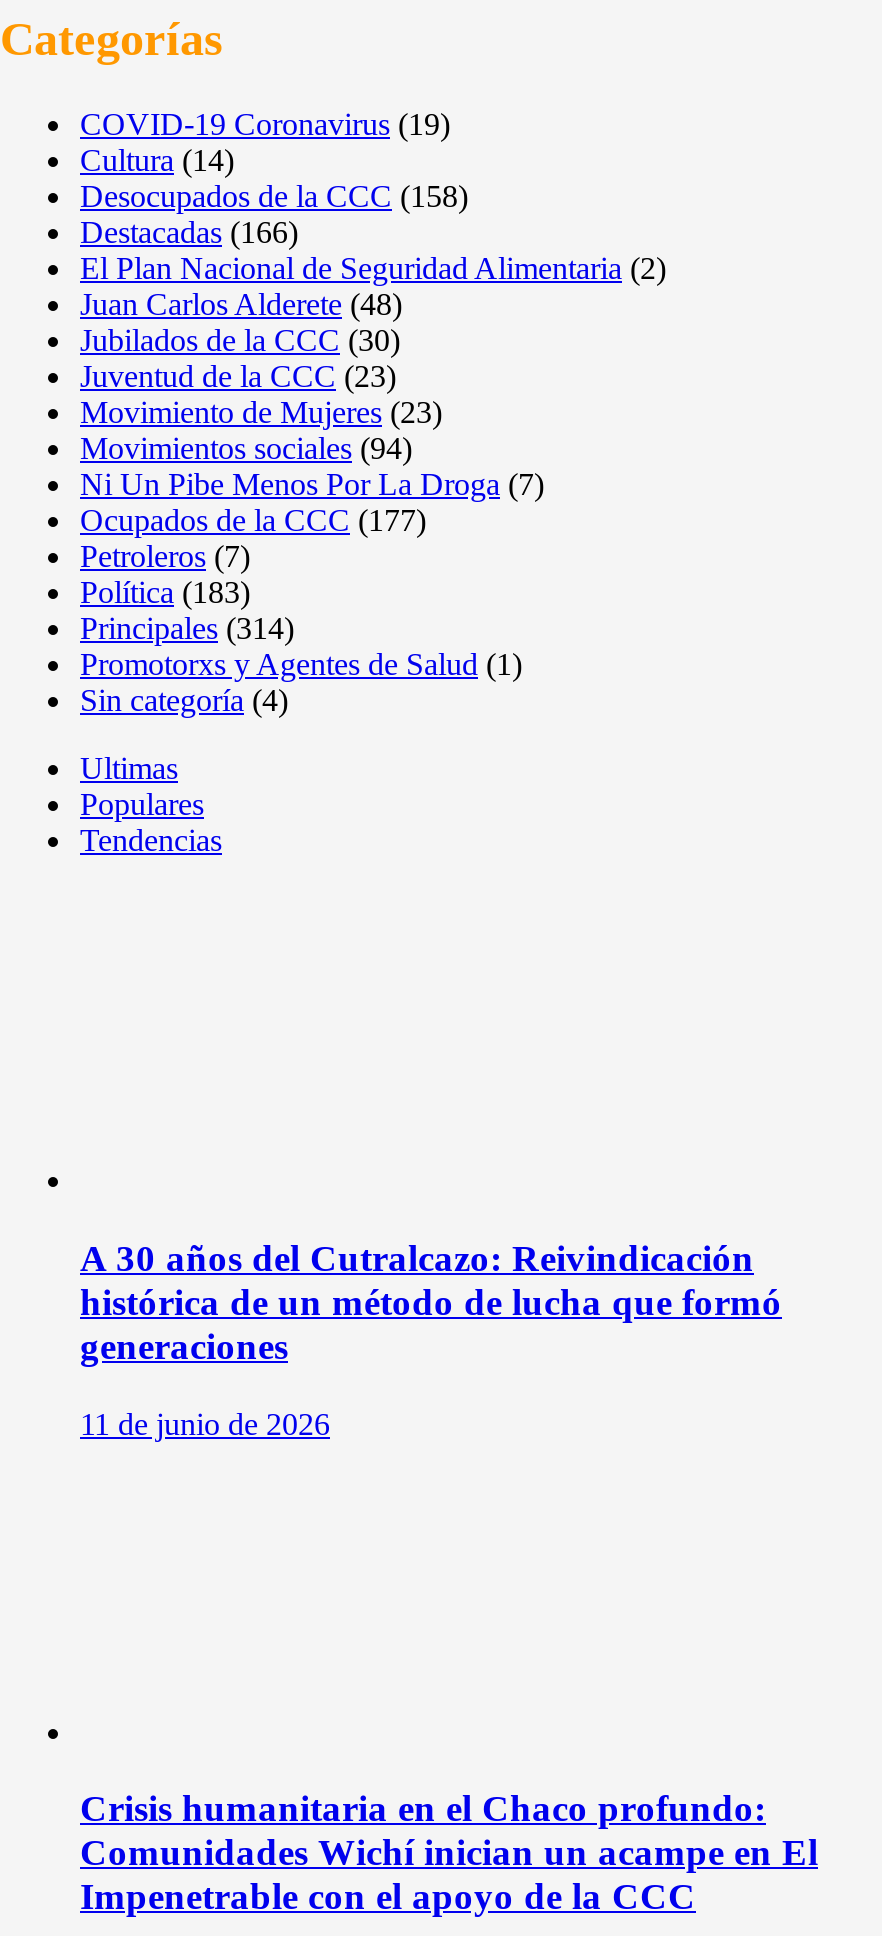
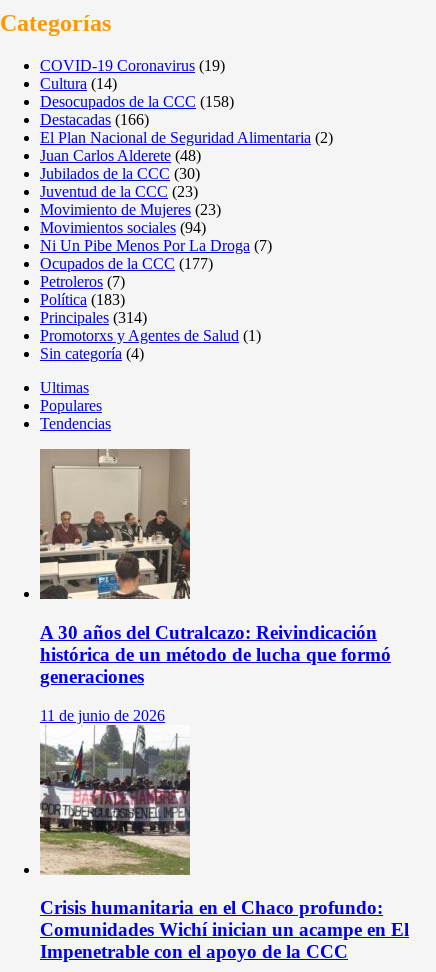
none -> [39,448,191,600] [image]
none -> [39,726,191,876] [image]

